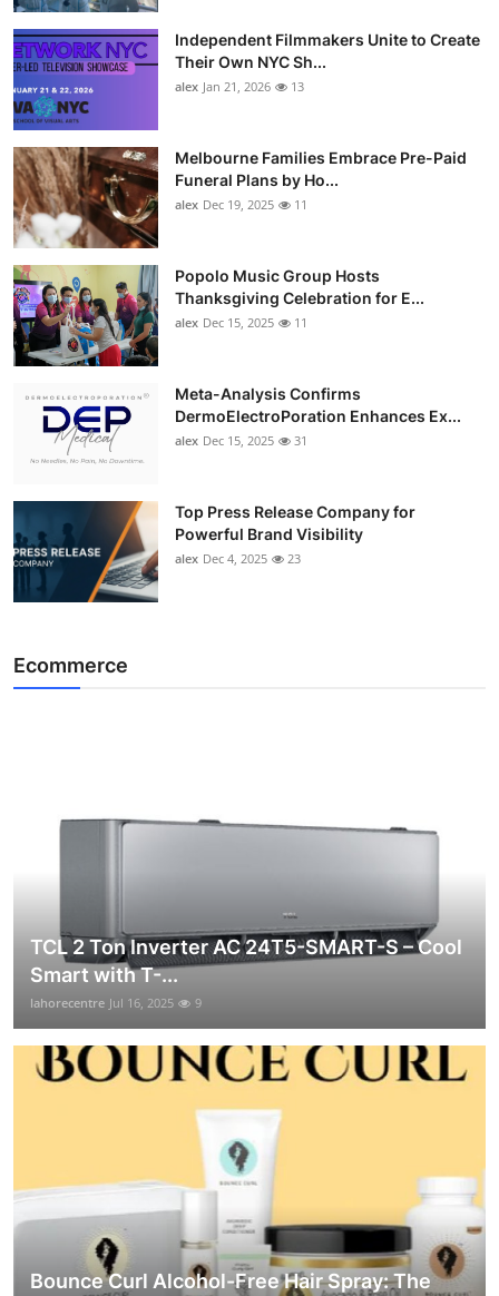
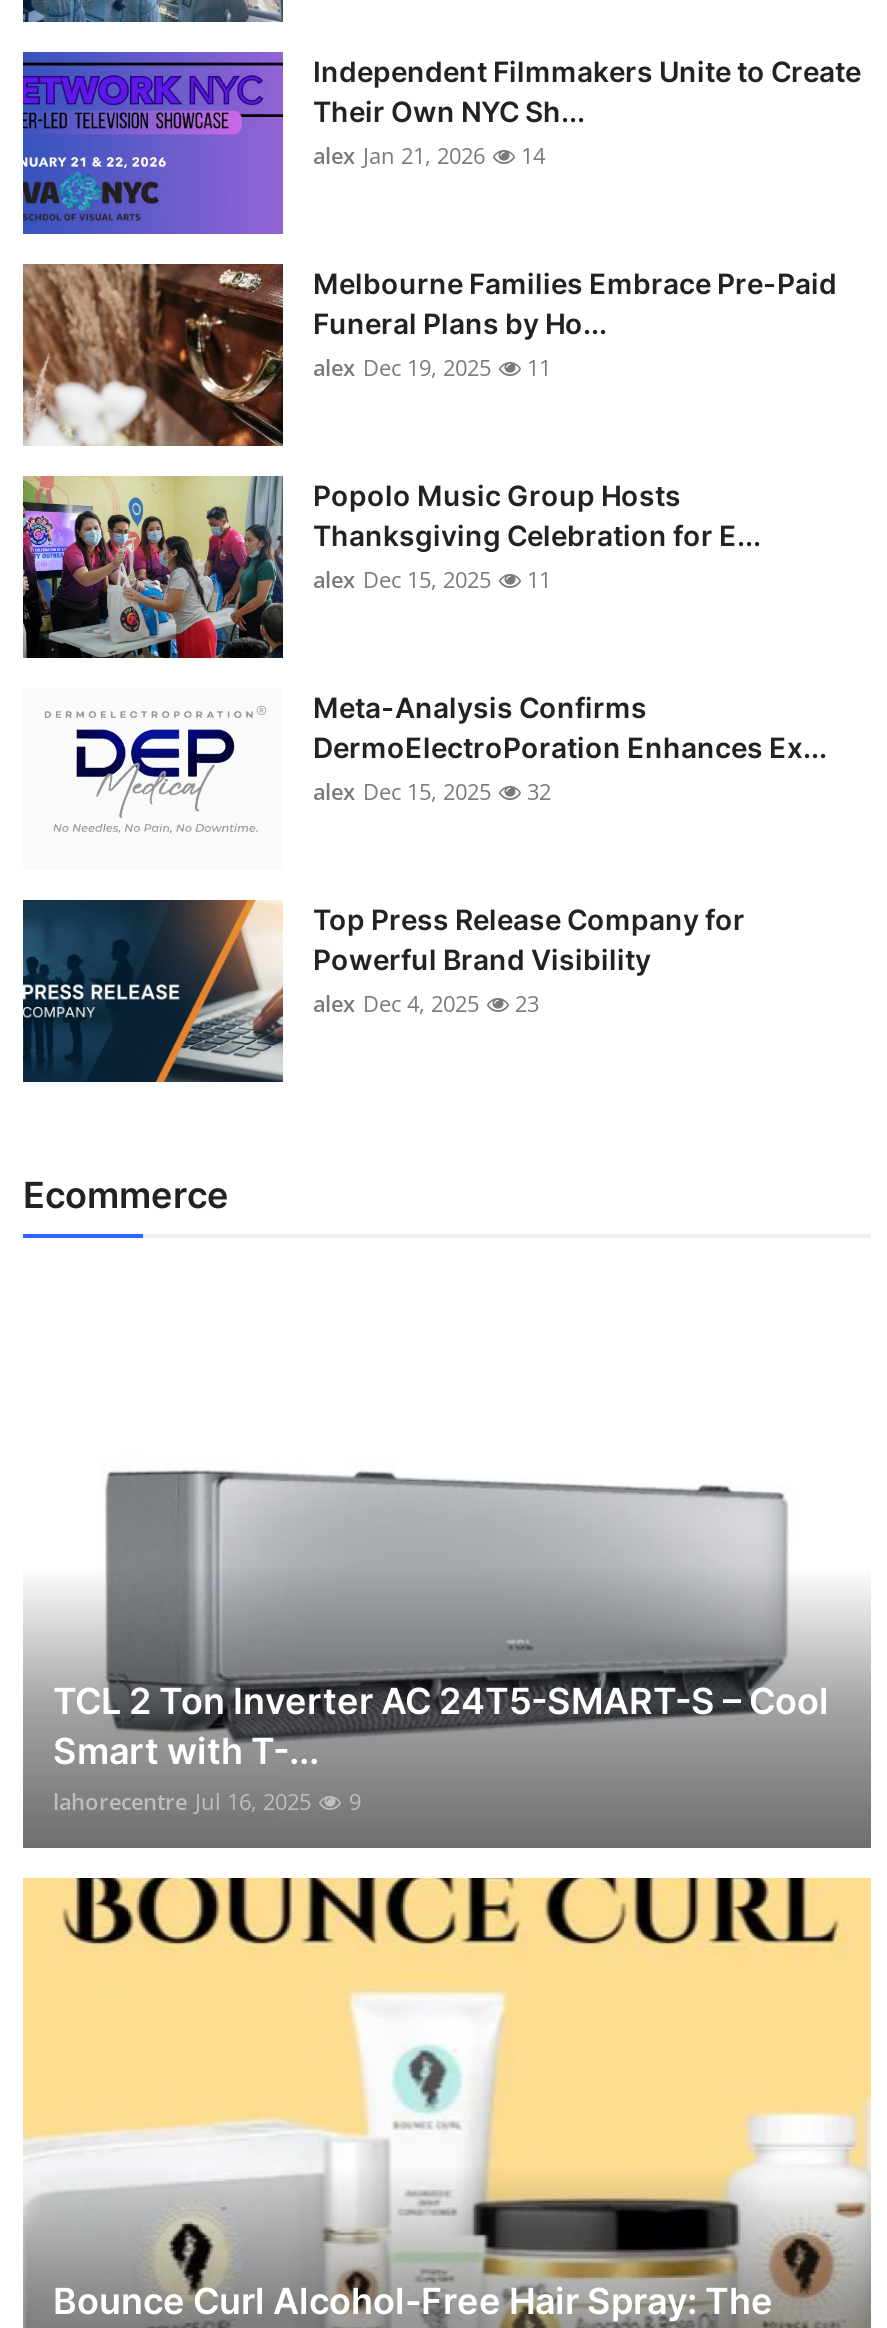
[175,78,304,95] alex Jan 21, 2026 13 -> [313,140,545,170] alex Jan 21, 2026 14
[175,432,307,449] alex Dec 15, 2025 31 -> [313,776,551,806] alex Dec 15, 2025 32

